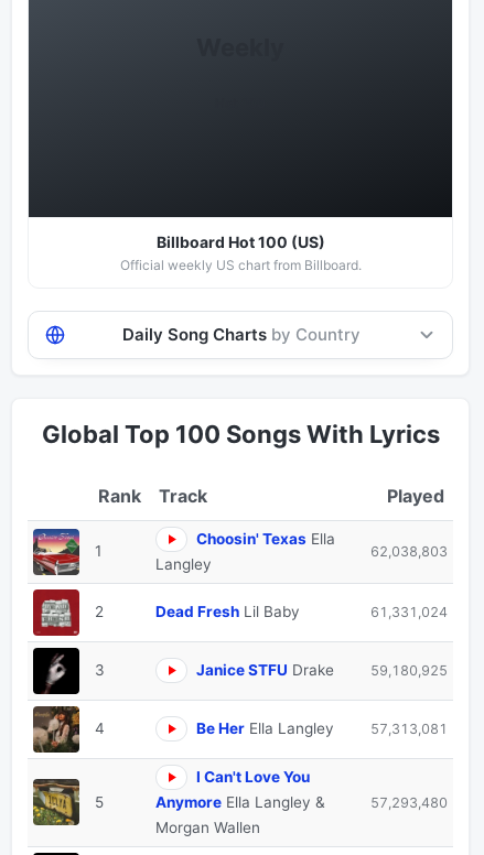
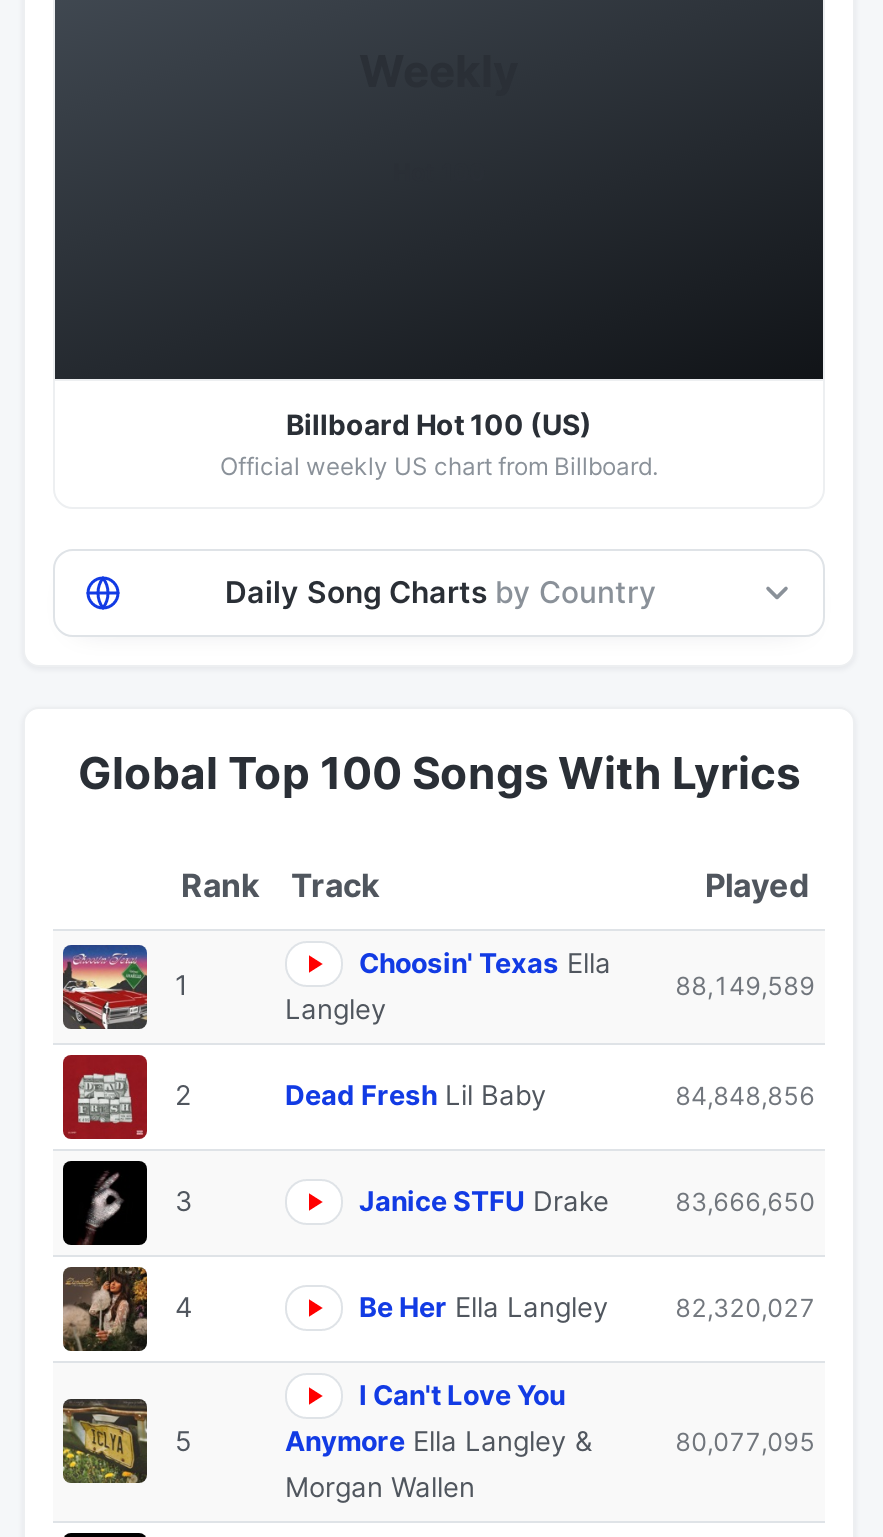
[370,543,448,560] 62,038,803 -> [675,971,815,1001] 88,149,589
[370,604,448,620] 61,331,024 -> [675,1081,815,1111] 84,848,856
[370,662,448,679] 59,180,925 -> [675,1187,815,1217] 83,666,650
[370,721,448,737] 57,313,081 -> [675,1293,815,1323] 82,320,027
[370,795,448,811] 57,293,480 -> [675,1427,815,1457] 80,077,095

